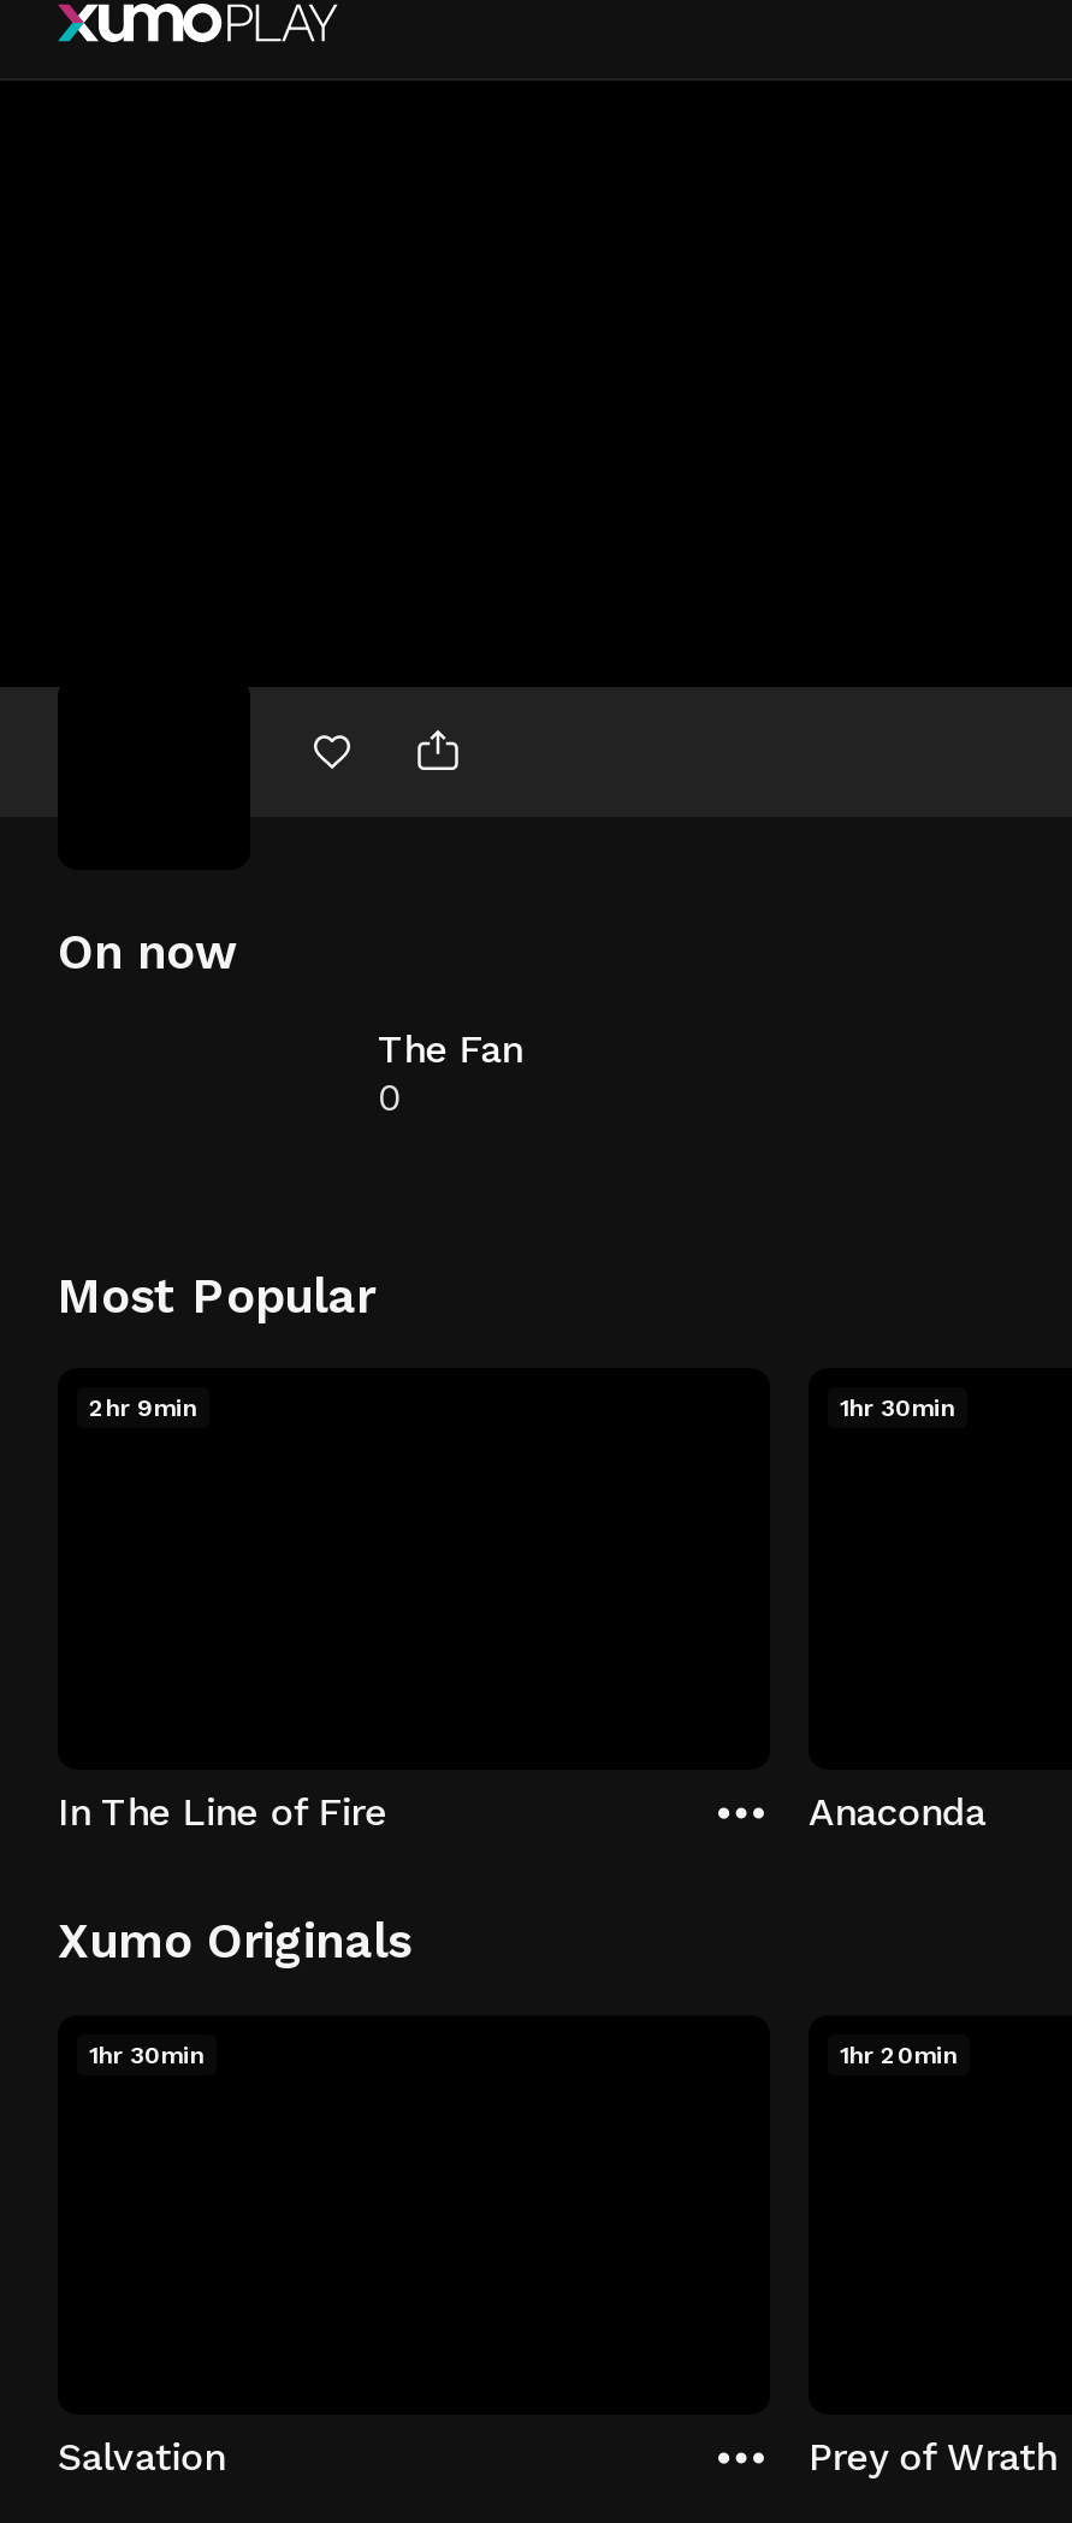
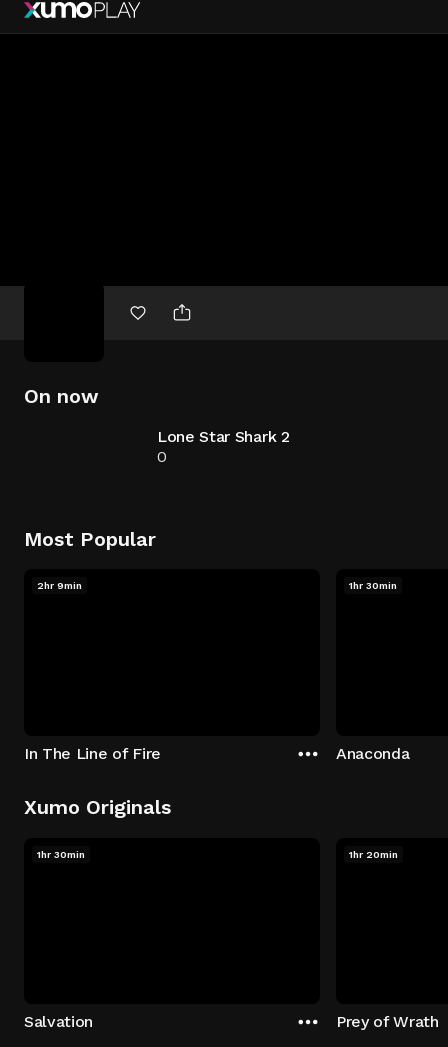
[378,1026,522,1072] The Fan -> [157,427,290,446] Lone Star Shark 2

